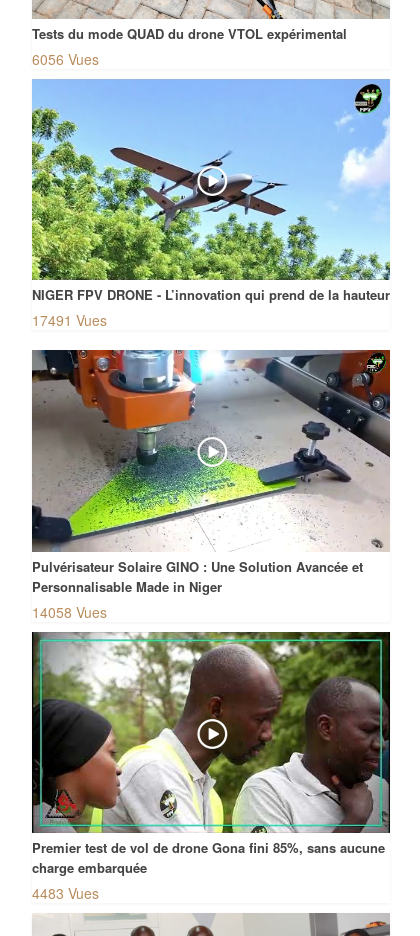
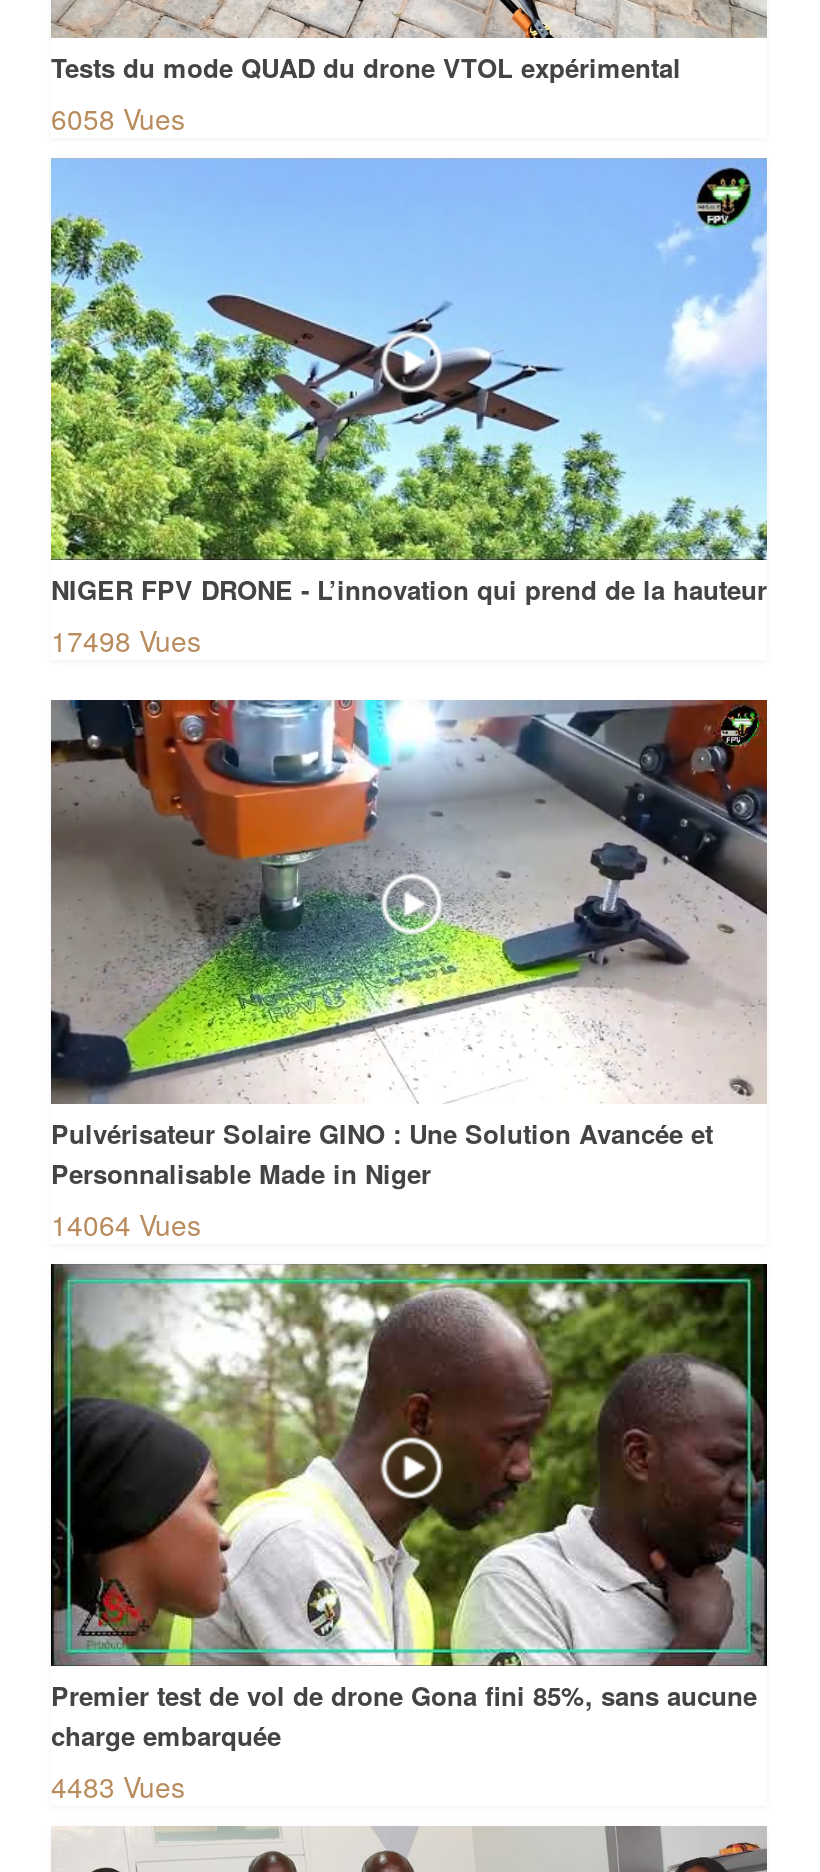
[32,49,99,69] 6056 Vues -> [51,98,185,138] 6058 Vues
[32,310,107,330] 17491 Vues -> [51,621,201,661] 17498 Vues
[32,602,107,622] 14058 Vues -> [51,1204,201,1244] 14064 Vues

